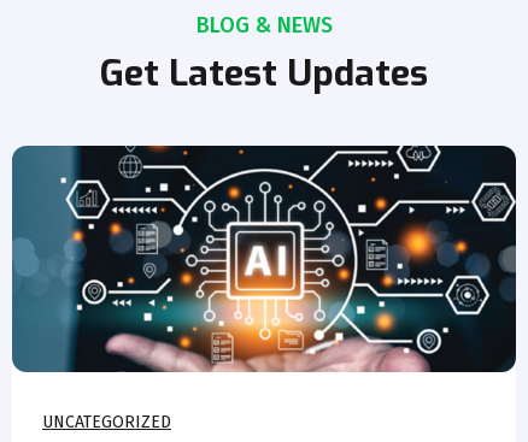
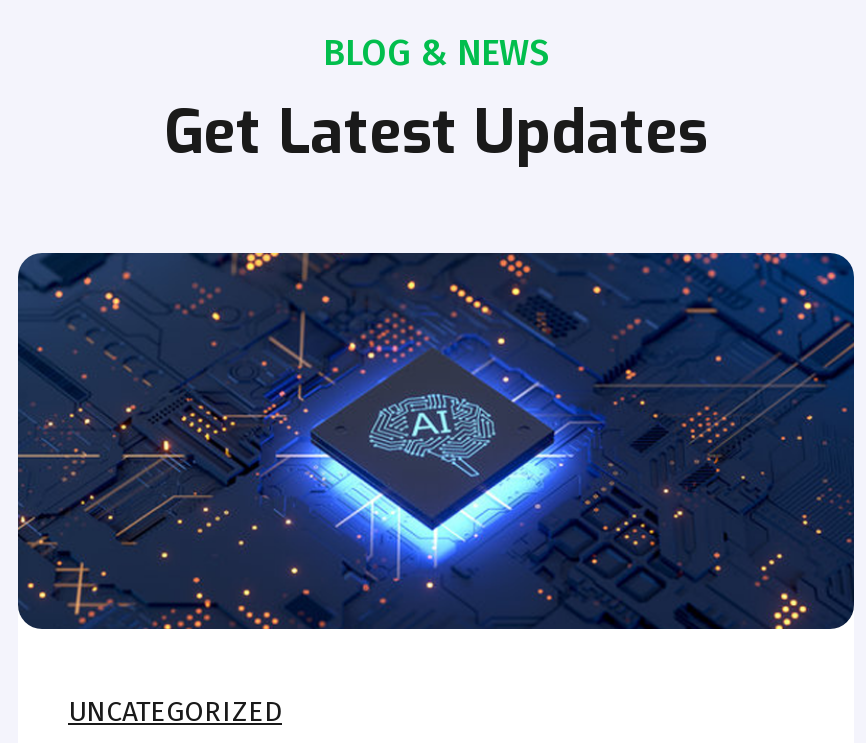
[12,145,516,373] [image] -> [18,251,854,631] [image]

